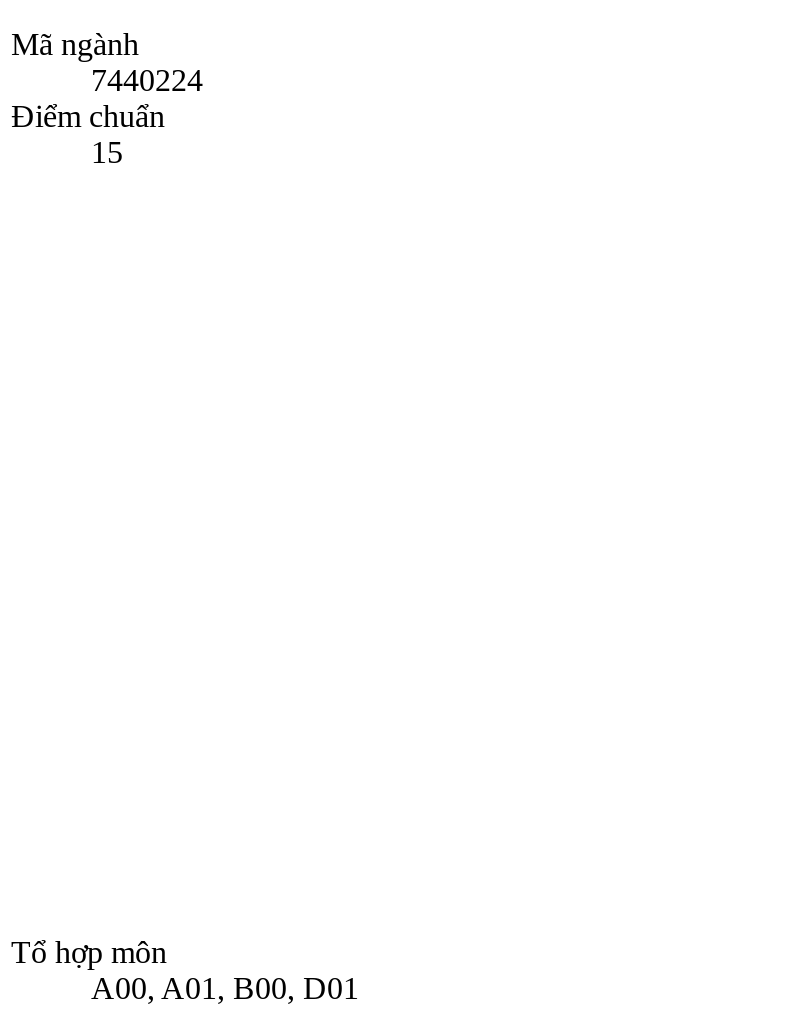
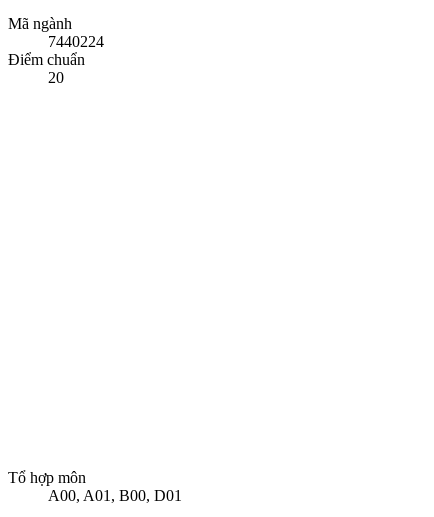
[91,136,123,170] 15 -> [48,69,64,86] 20

